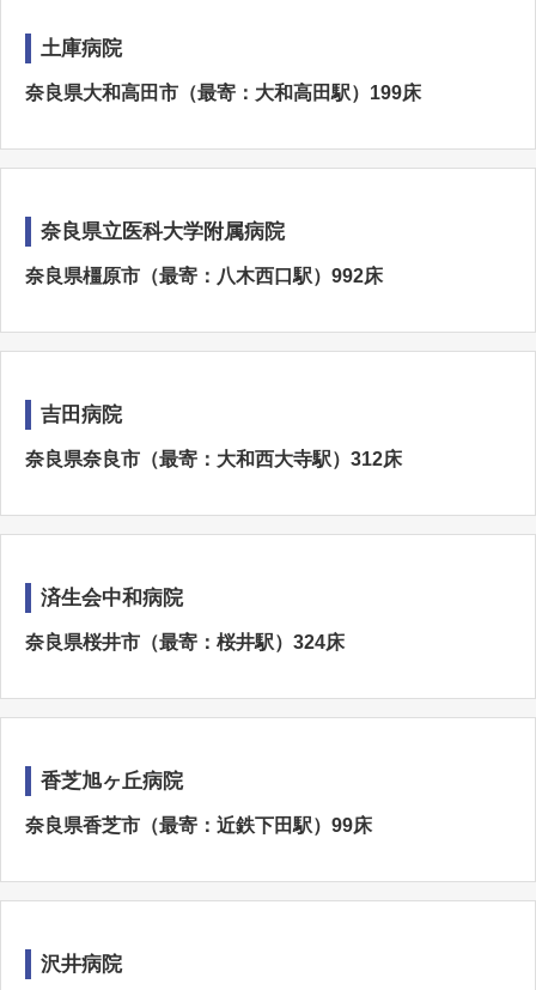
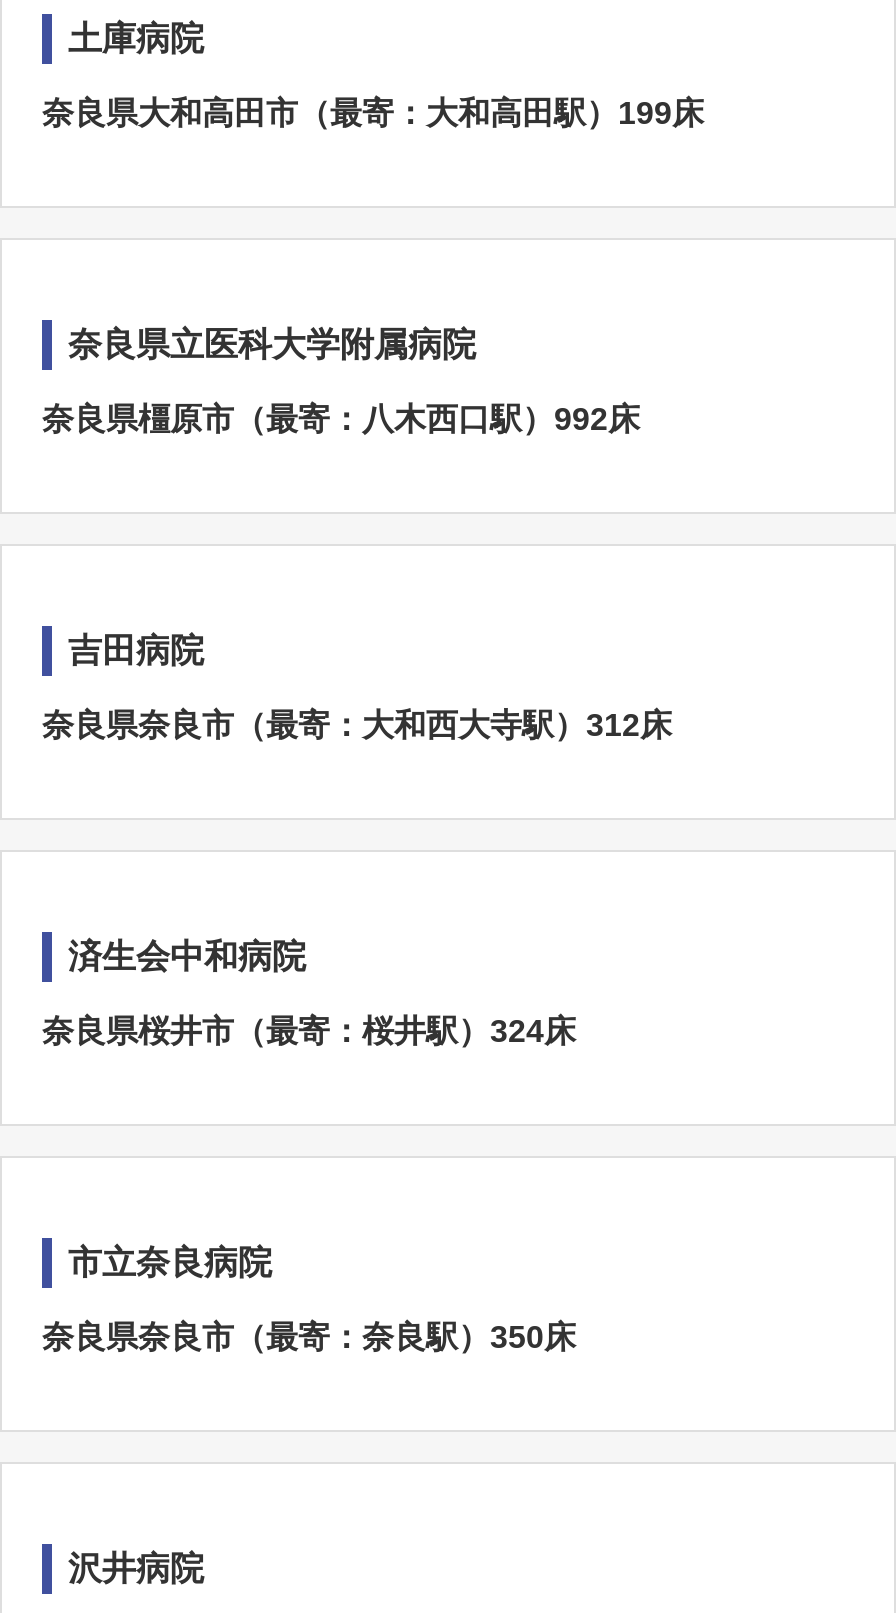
[41,770,183,792] 香芝旭ヶ丘病院 -> [68,1244,272,1282] 市立奈良病院
[25,815,372,836] 奈良県香芝市（最寄：近鉄下田駅）99床 -> [42,1320,576,1354] 奈良県奈良市（最寄：奈良駅）350床

